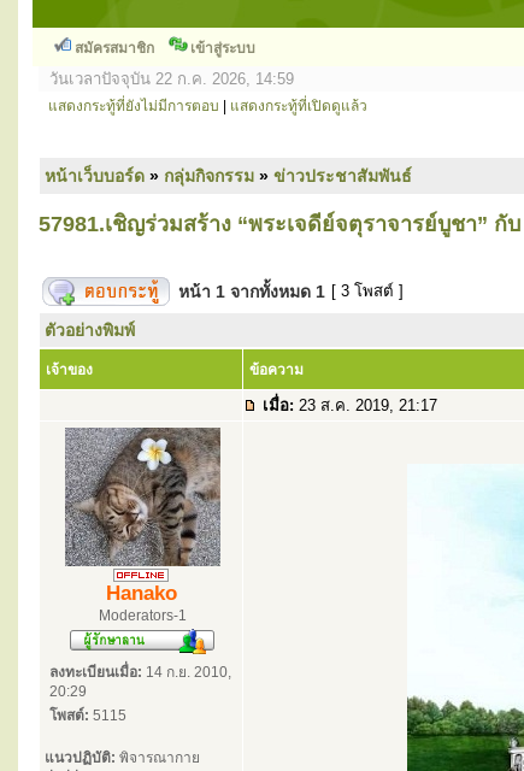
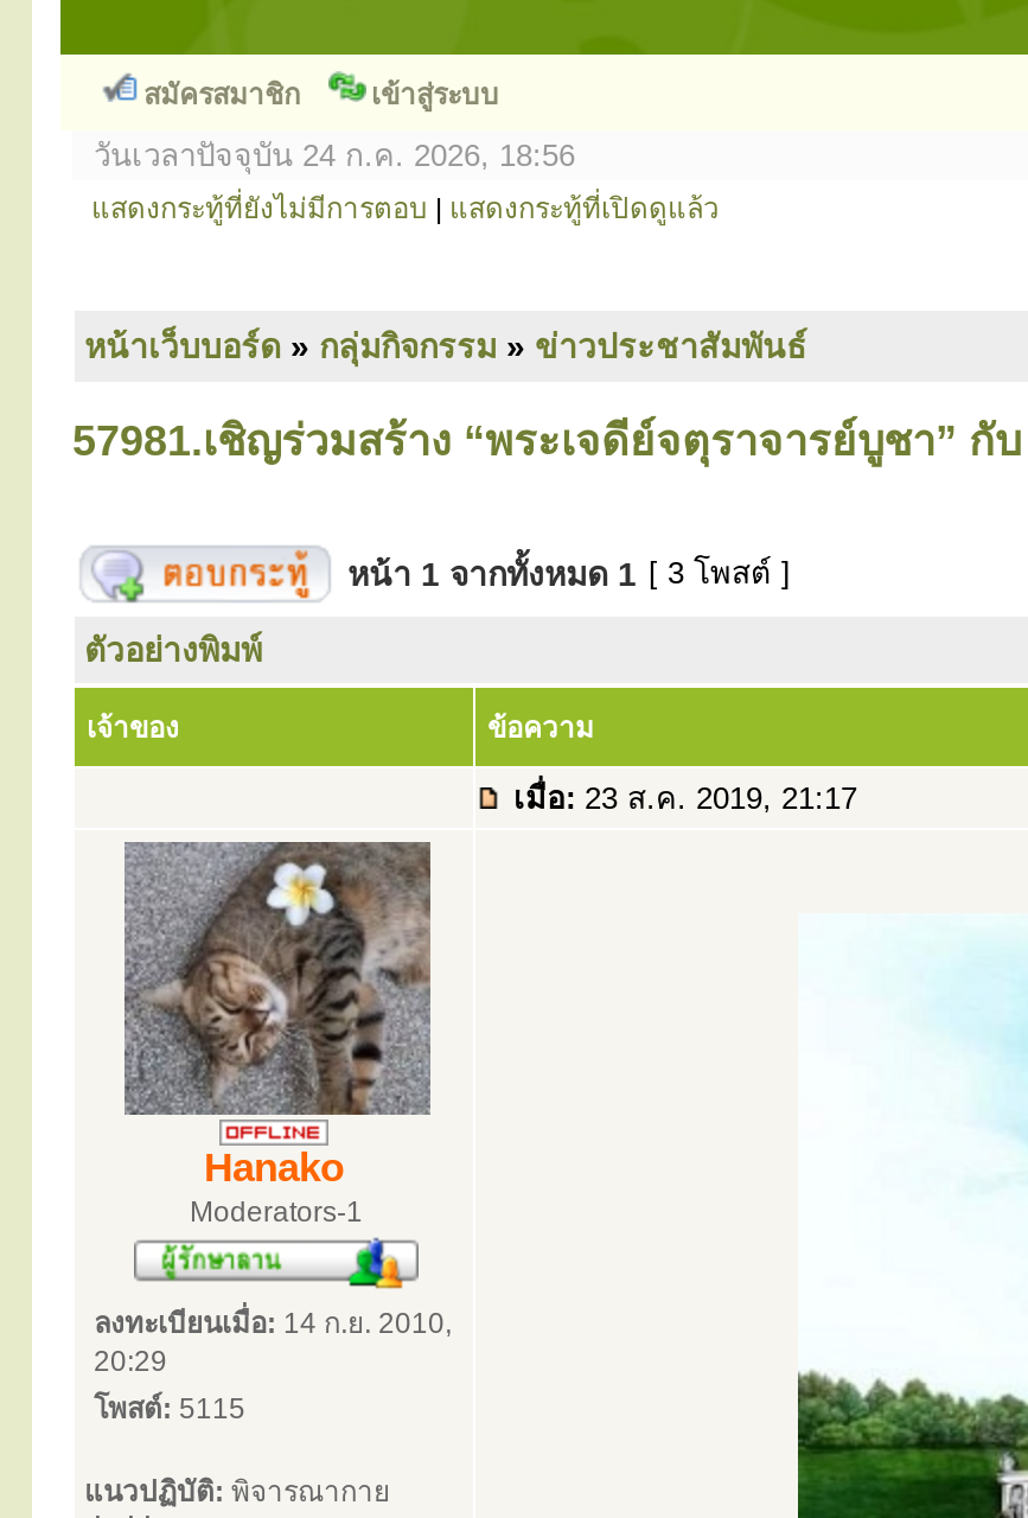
[49,70,304,88] วันเวลาปัจจุบัน 22 ก.ค. 2026, 14:59 -> [94,138,594,173] วันเวลาปัจจุบัน 24 ก.ค. 2026, 18:56

